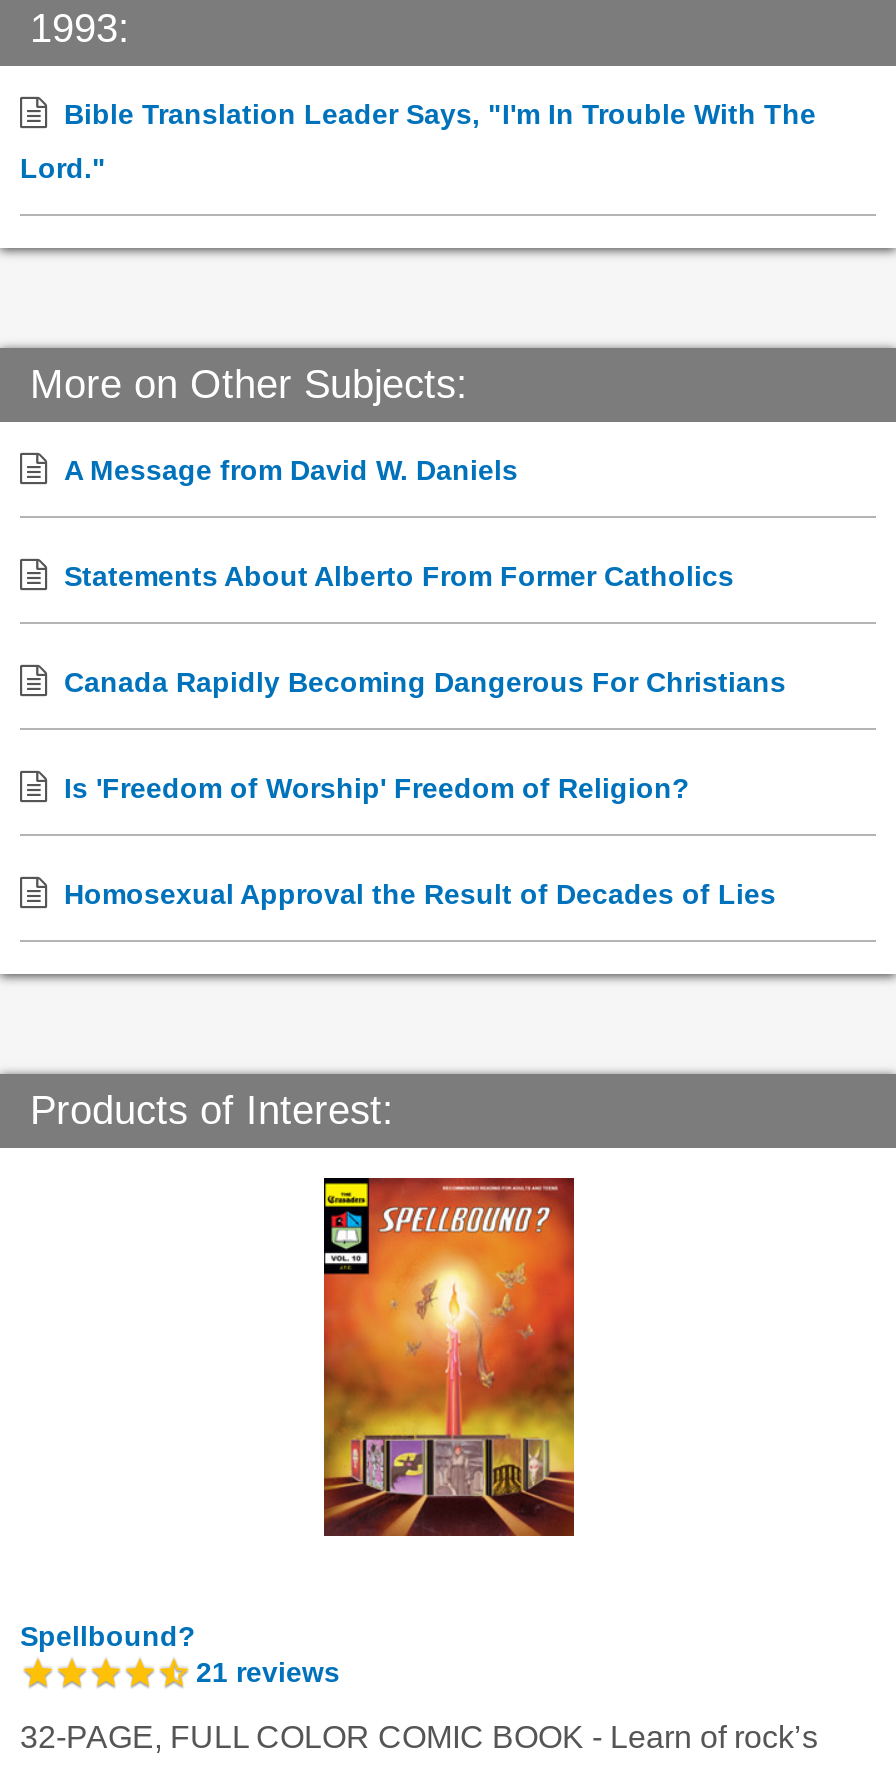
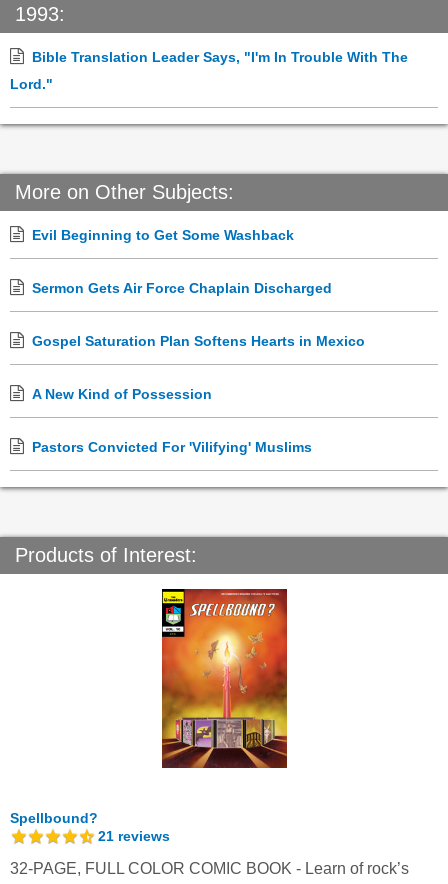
[64,455,518,487] A Message from David W. Daniels -> [32,227,294,243] Evil Beginning to Get Some Washback
[64,561,734,593] Statements About Alberto From Former Catholics -> [32,280,332,296] Sermon Gets Air Force Chaplain Discharged
[64,667,786,699] Canada Rapidly Becoming Dangerous For Christians -> [32,333,365,349] Gospel Saturation Plan Softens Hearts in Mexico
[64,773,690,805] Is 'Freedom of Worship' Freedom of Religion? -> [32,386,212,402] A New Kind of Possession
[64,879,776,911] Homosexual Approval the Result of Decades of Lies -> [32,439,312,455] Pastors Convicted For 'Vilifying' Muslims

